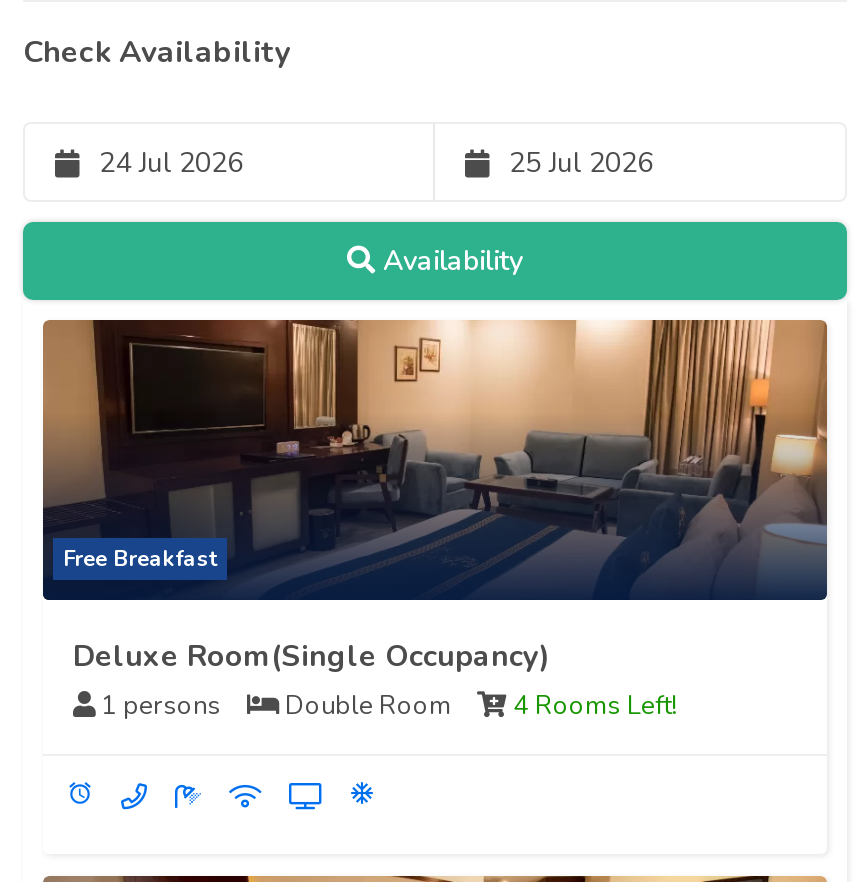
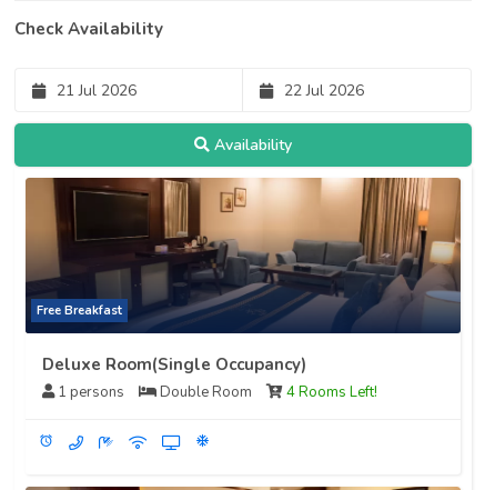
[99,145,243,183] 24 Jul 2026 -> [57,80,137,102] 21 Jul 2026
[509,145,653,183] 25 Jul 2026 -> [284,80,364,102] 22 Jul 2026

